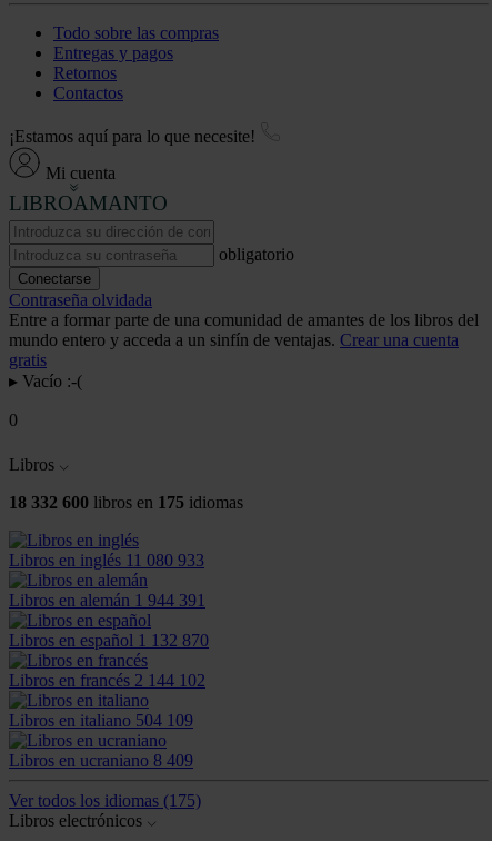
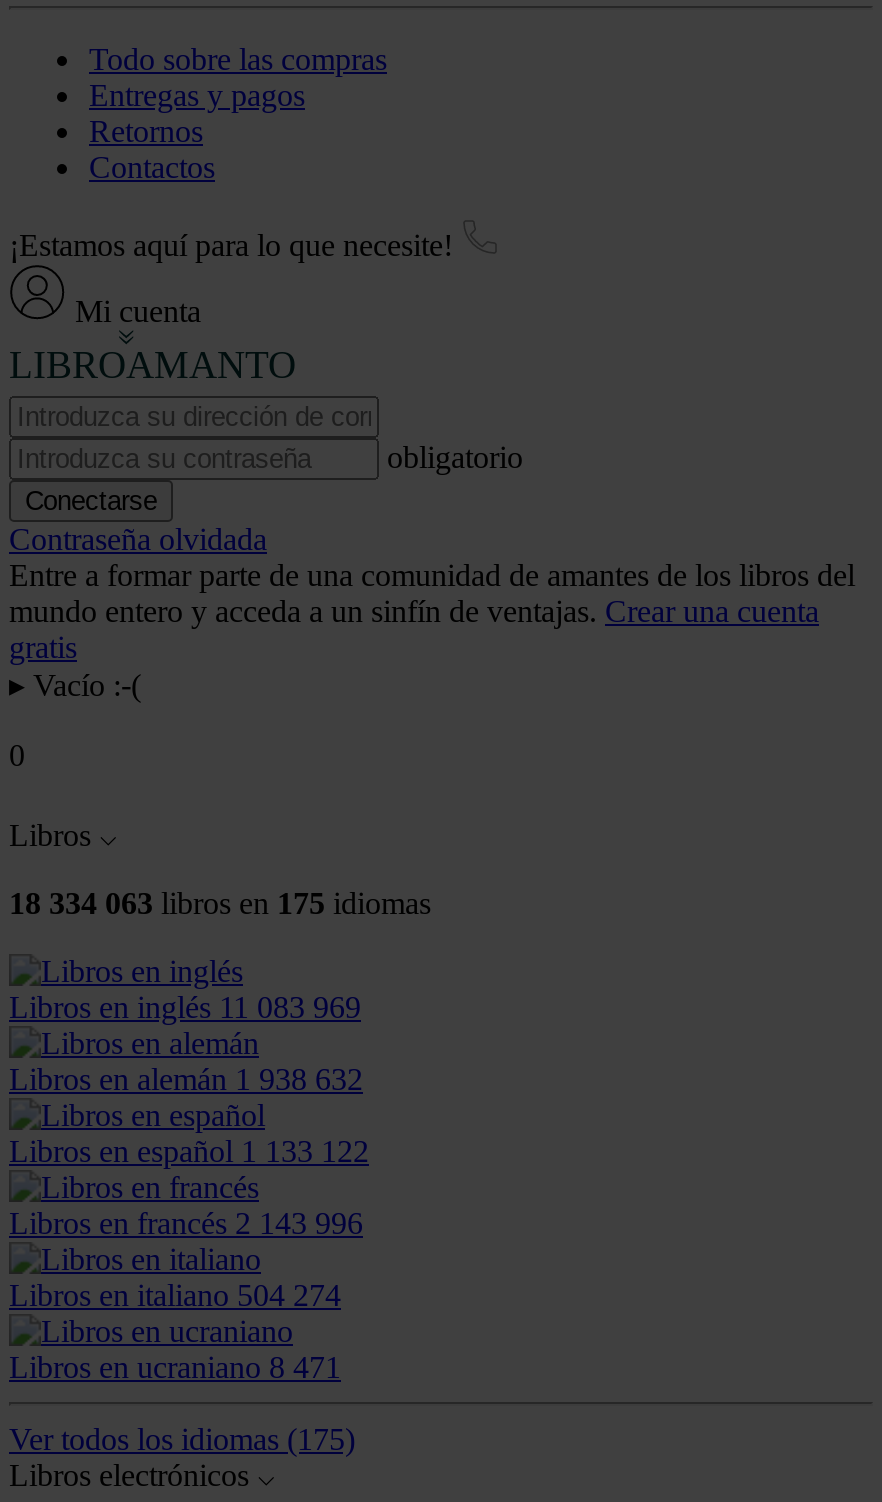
[9,493,243,512] 18 332 600 libros en 175 idiomas -> [9,887,431,921] 18 334 063 libros en 175 idiomas
[9,551,204,570] Libros en inglés 11 080 933 -> [9,991,361,1025] Libros en inglés 11 083 969
[9,591,205,610] Libros en alemán 1 944 391 -> [9,1063,363,1097] Libros en alemán 1 938 632
[9,631,209,650] Libros en español 1 132 870 -> [9,1135,369,1169] Libros en español 1 133 122
[9,671,205,690] Libros en francés 2 144 102 -> [9,1207,363,1241] Libros en francés 2 143 996
[9,711,193,730] Libros en italiano 504 109 -> [9,1279,341,1313] Libros en italiano 504 274
[9,751,193,770] Libros en ucraniano 8 409 -> [9,1351,341,1385] Libros en ucraniano 8 471

